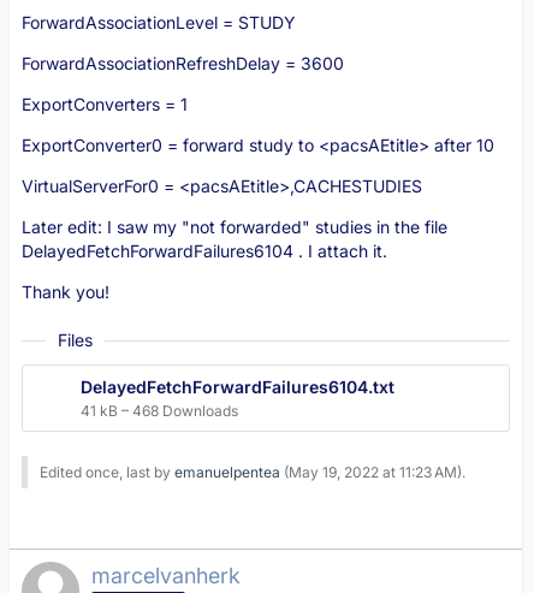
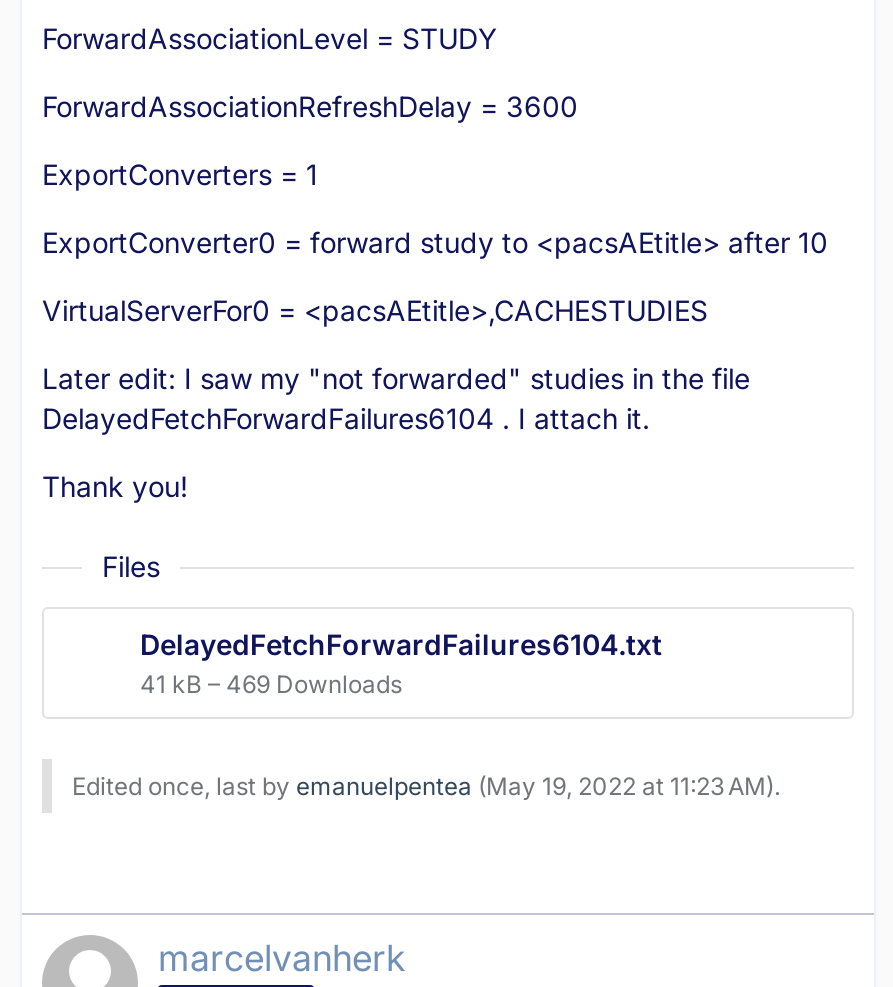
[81,402,238,420] 41 kB – 468 Downloads -> [140,669,402,699] 41 kB – 469 Downloads

